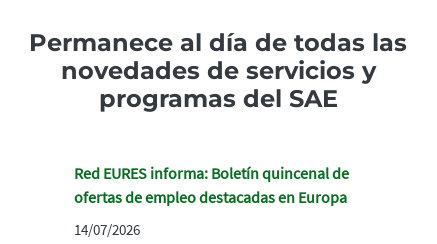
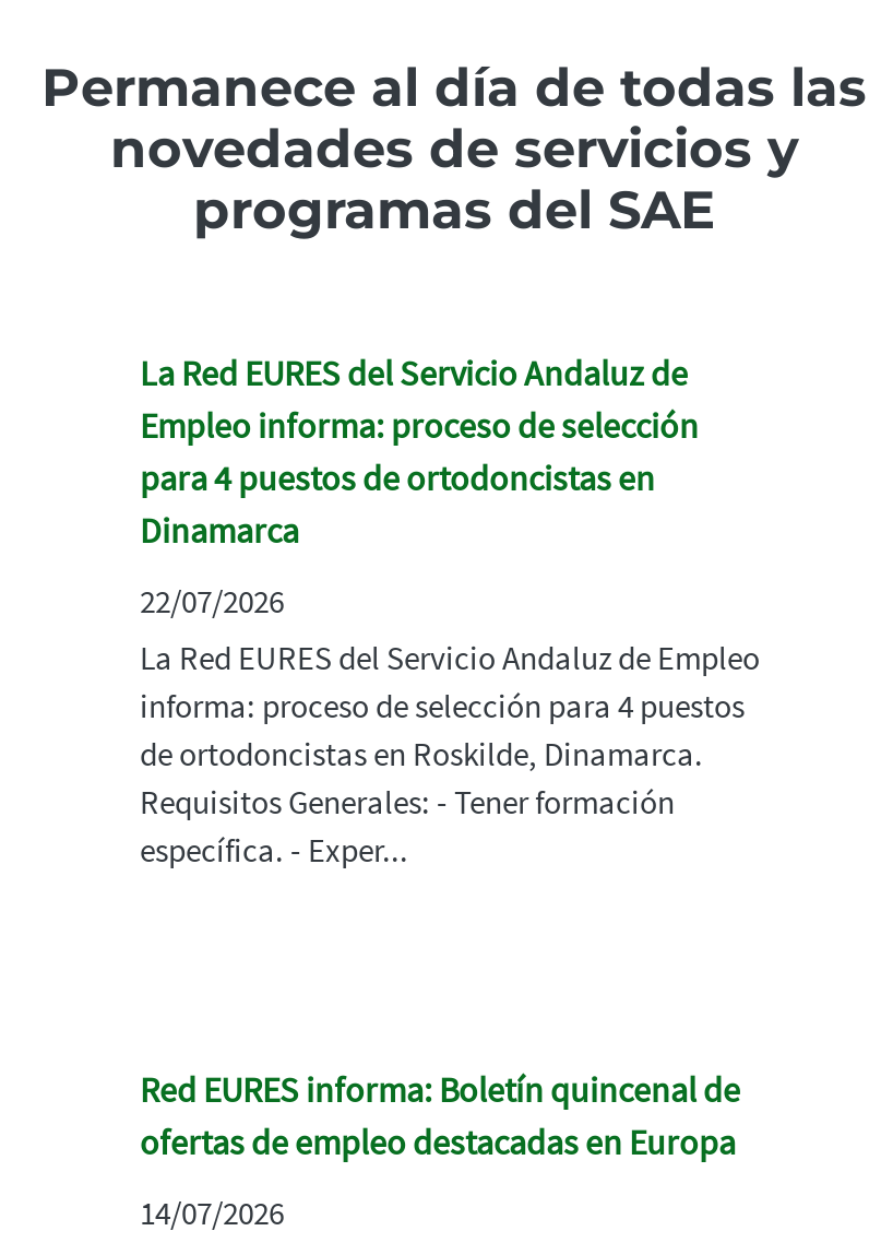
none -> [140,350,760,870] La Red EURES del Servicio Andaluz de | Empleo informa: proceso de selección | para 4 puestos de ortodoncistas en | Dinamarca | 22/07/2026 | La Red EURES del Servicio Andaluz de Empleo | informa: proceso de selección para 4 puestos | de ortodoncistas en Roskilde, Dinamarca. | Requisitos Generales: - Tener formación | específica. - Exper...

